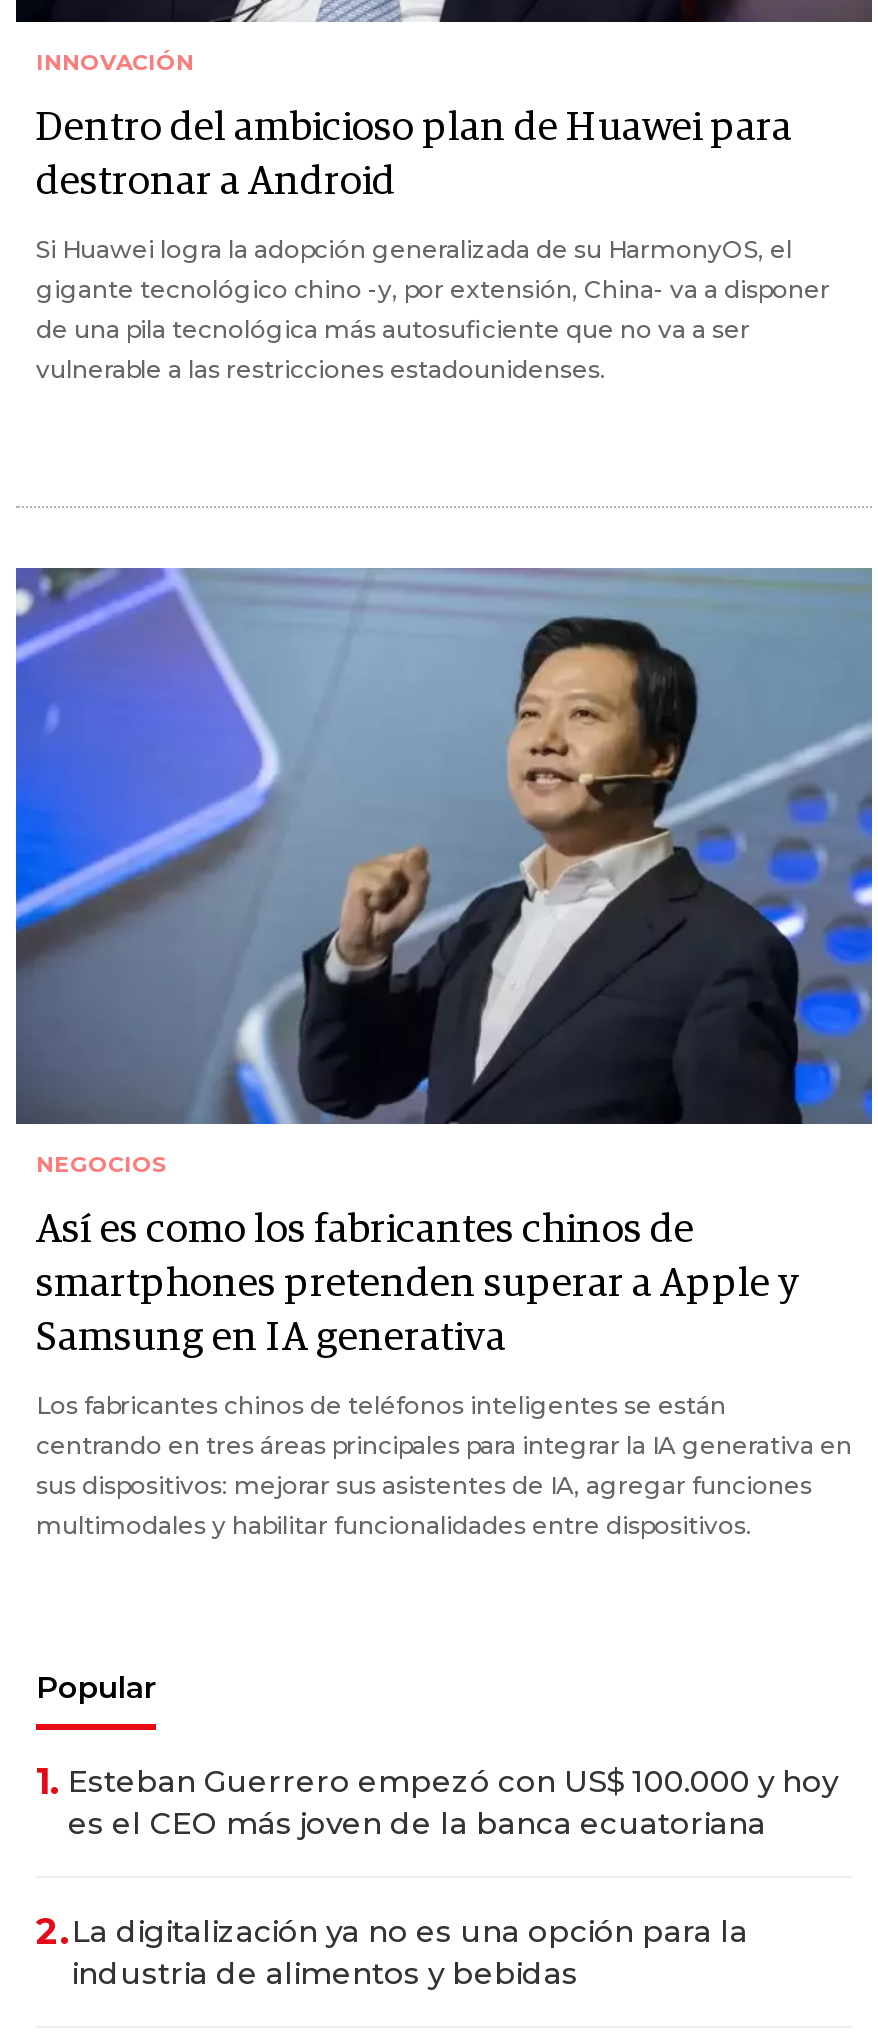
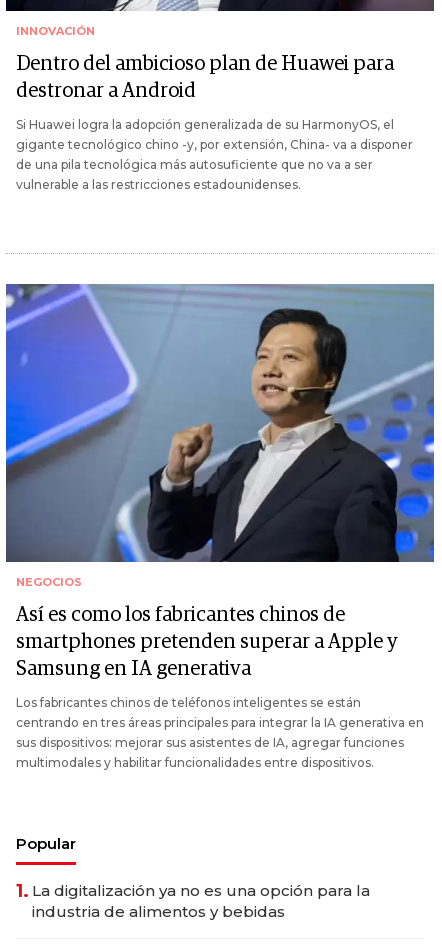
[36,1761,838,1955] 1. Esteban Guerrero empezó con US$ 100.000 y hoy | es el CEO más joven de la banca ecuatoriana | 2.La digitalización ya no es una opción para la -> [16,880,370,902] 1. La digitalización ya no es una opción para la

